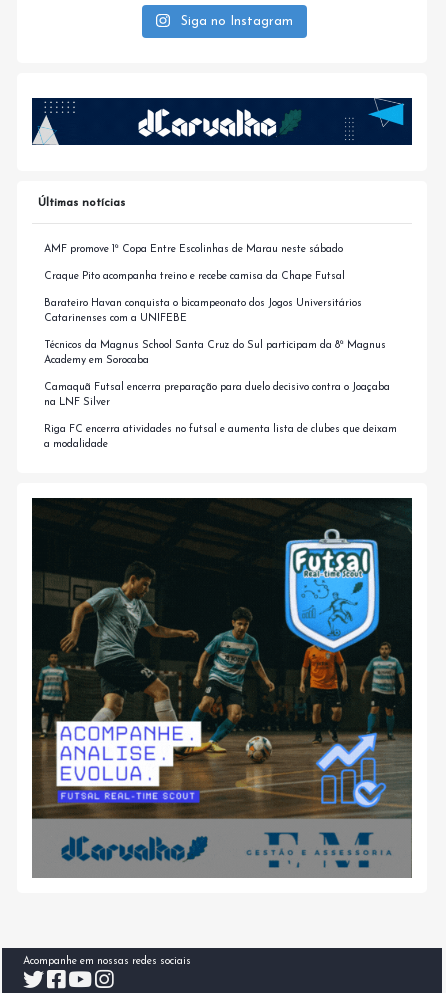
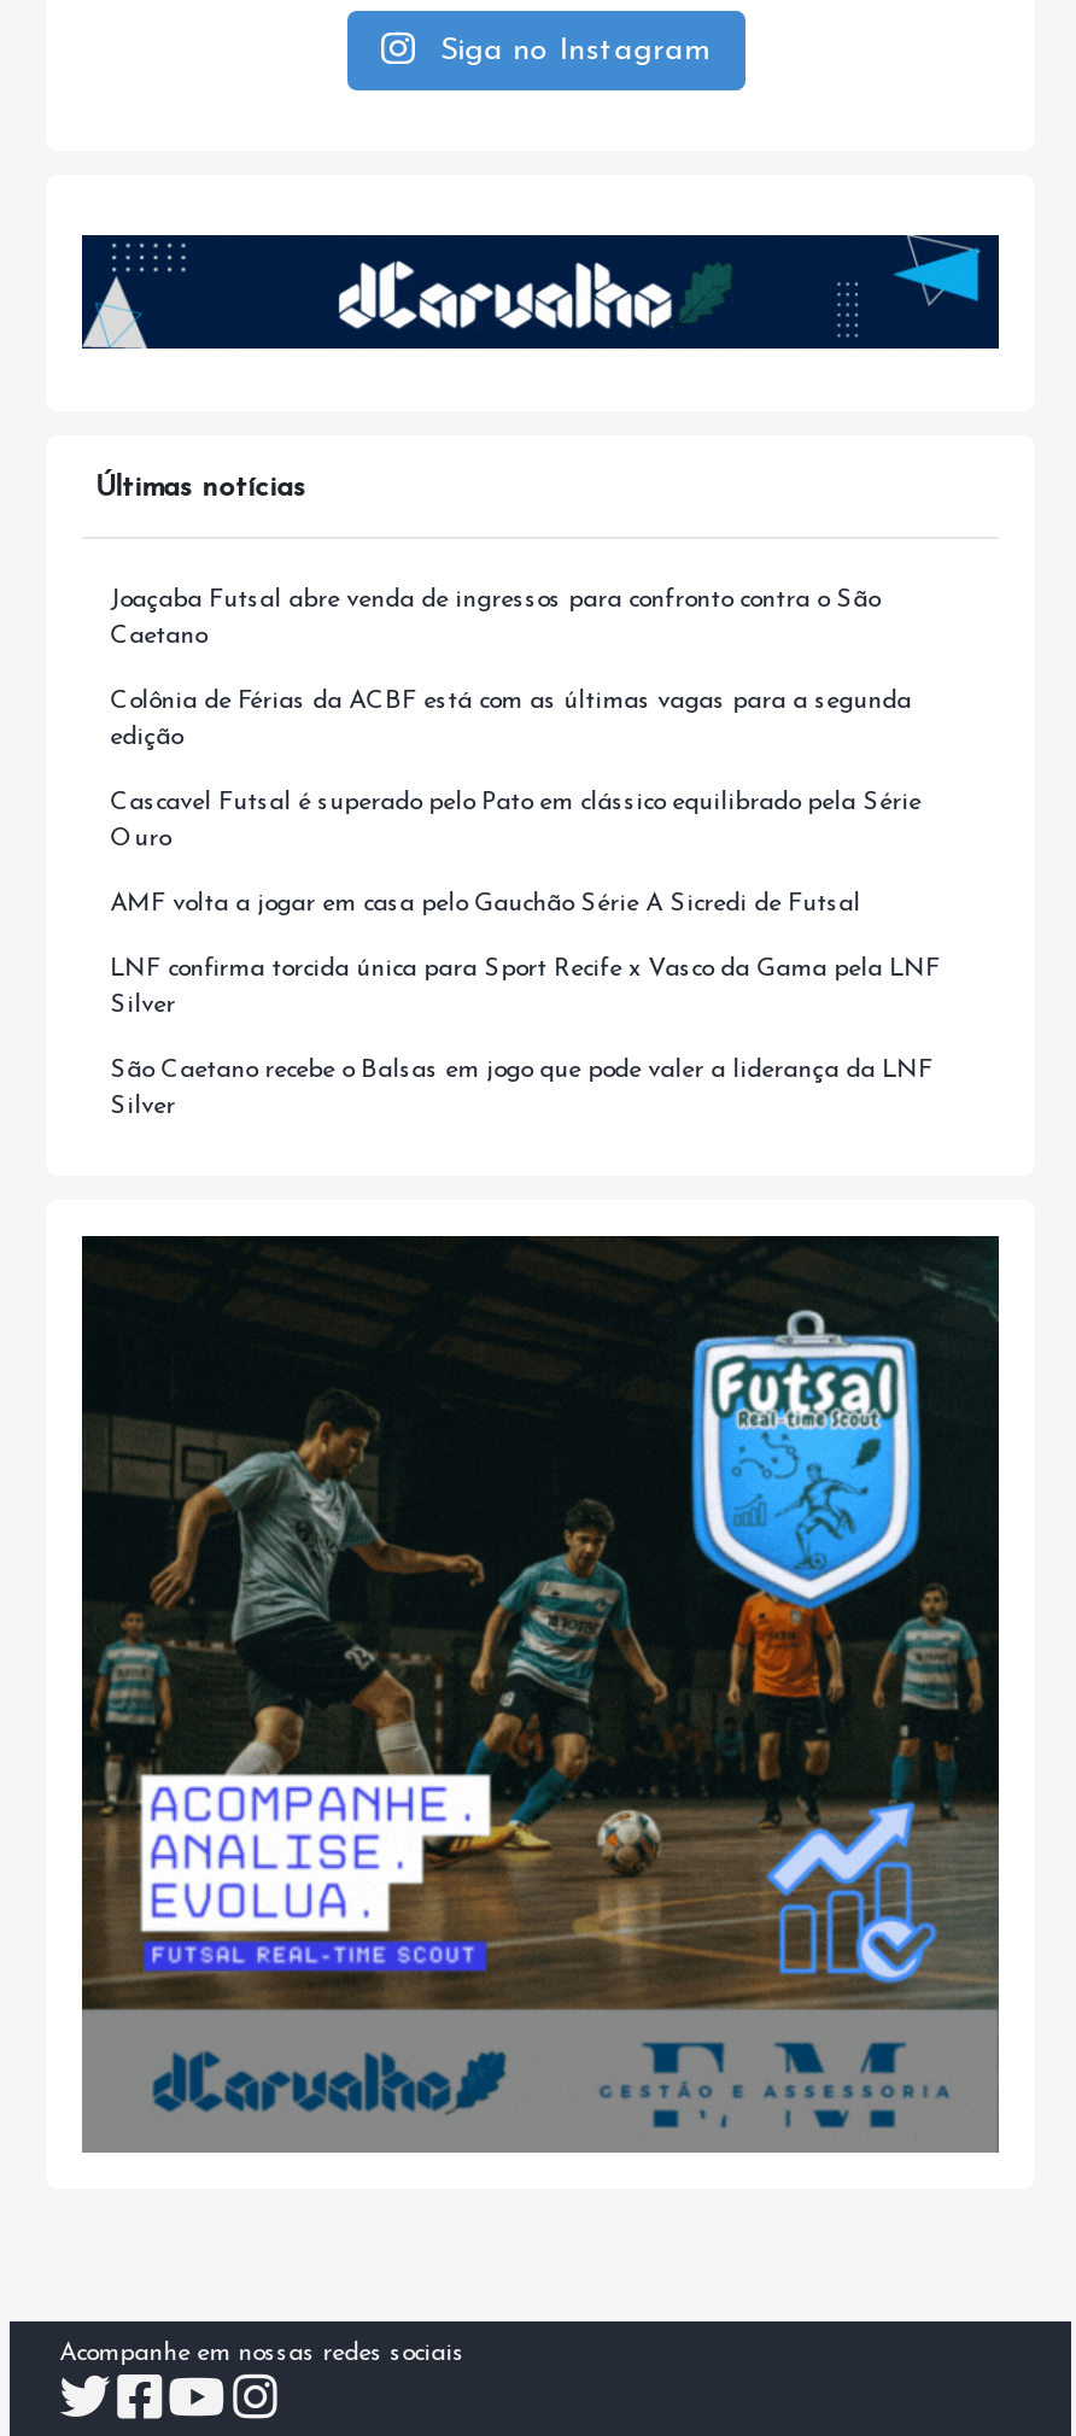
[44,244,343,255] AMF promove 1ª Copa Entre Escolinhas de Marau neste sábado -> [110,587,880,650] Joaçaba Futsal abre venda de ingressos para confronto contra o São | Caetano
[44,271,345,282] Craque Pito acompanha treino e recebe camisa da Chape Futsal -> [110,688,911,751] Colônia de Férias da ACBF está com as últimas vagas para a segunda | edição
[44,298,362,324] Barateiro Havan conquista o bicampeonato dos Jogos Universitários | Catarinenses com a UNIFEBE -> [110,790,921,852] Cascavel Futsal é superado pelo Pato em clássico equilibrado pela Série | Ouro
[44,340,386,366] Técnicos da Magnus School Santa Cruz do Sul participam da 8ª Magnus | Academy em Sorocaba -> [110,891,860,917] AMF volta a jogar em casa pelo Gauchão Série A Sicredi de Futsal
[44,382,390,408] Camaquã Futsal encerra preparação para duelo decisivo contra o Joaçaba | na LNF Silver -> [110,956,940,1019] LNF confirma torcida única para Sport Recife x Vasco da Gama pela LNF | Silver
[44,424,397,450] Riga FC encerra atividades no futsal e aumenta lista de clubes que deixam | a modalidade -> [110,1057,933,1120] São Caetano recebe o Balsas em jogo que pode valer a liderança da LNF | Silver

